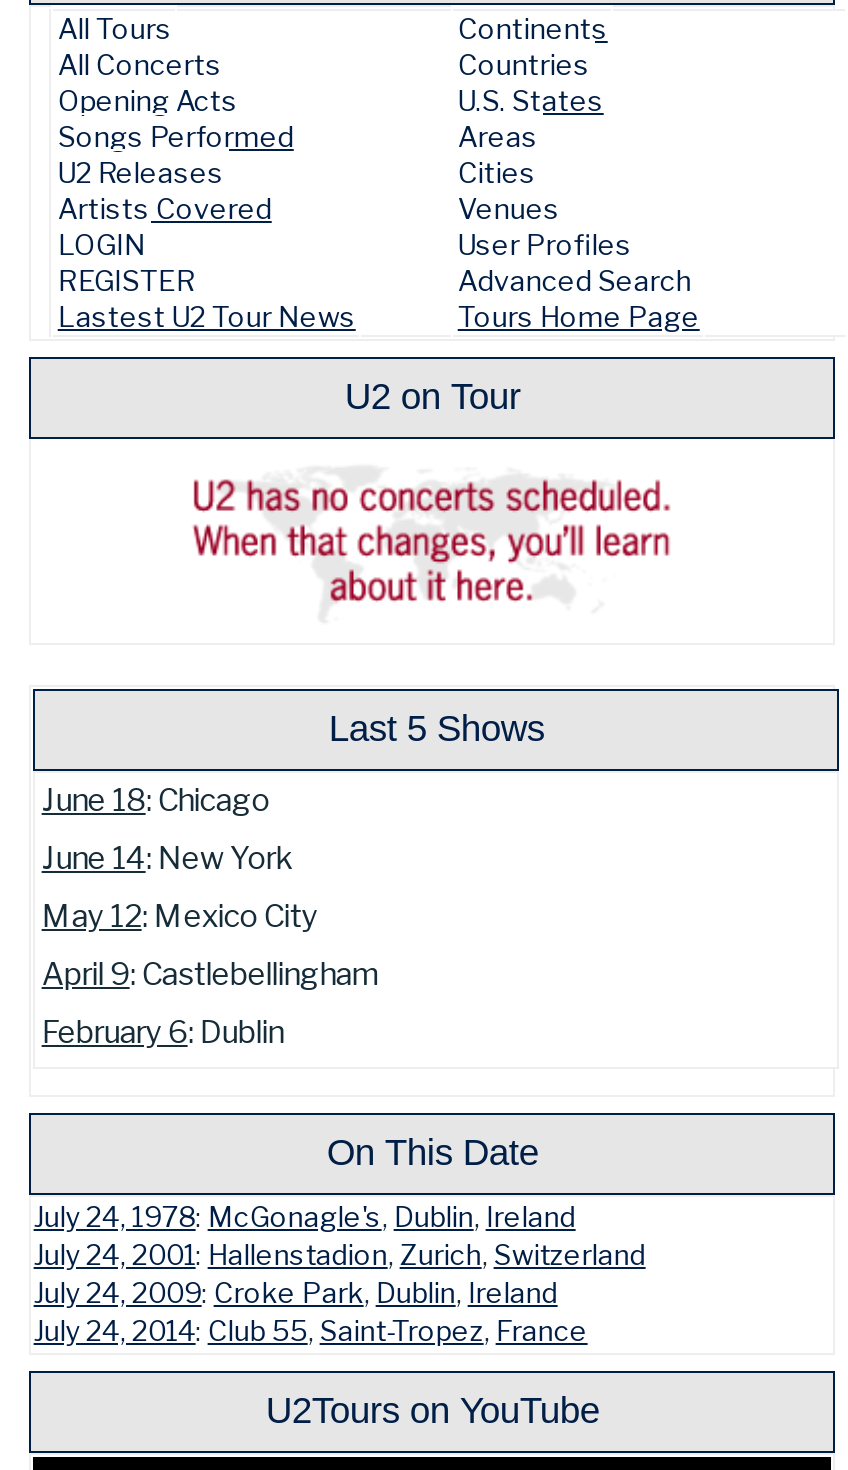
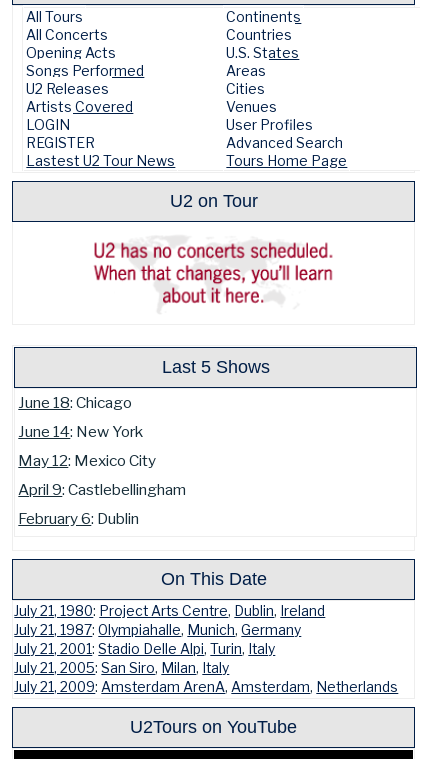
[34,1201,646,1347] July 24, 1978: McGonagle's, Dublin, Ireland | July 24, 2001: Hallenstadion, Zurich, Switzerland | July 24, 2009: Croke Park, Dublin, Ireland | July 24, 2014: Club 55, Saint-Tropez, France -> [14,603,398,695] July 21, 1980: Project Arts Centre, Dublin, Ireland | July 21, 1987: Olympiahalle, Munich, Germany | July 21, 2001: Stadio Delle Alpi, Turin, Italy | July 21, 2005: San Siro, Milan, Italy | July 21, 2009: Amsterdam ArenA, Amsterdam, Netherlands

